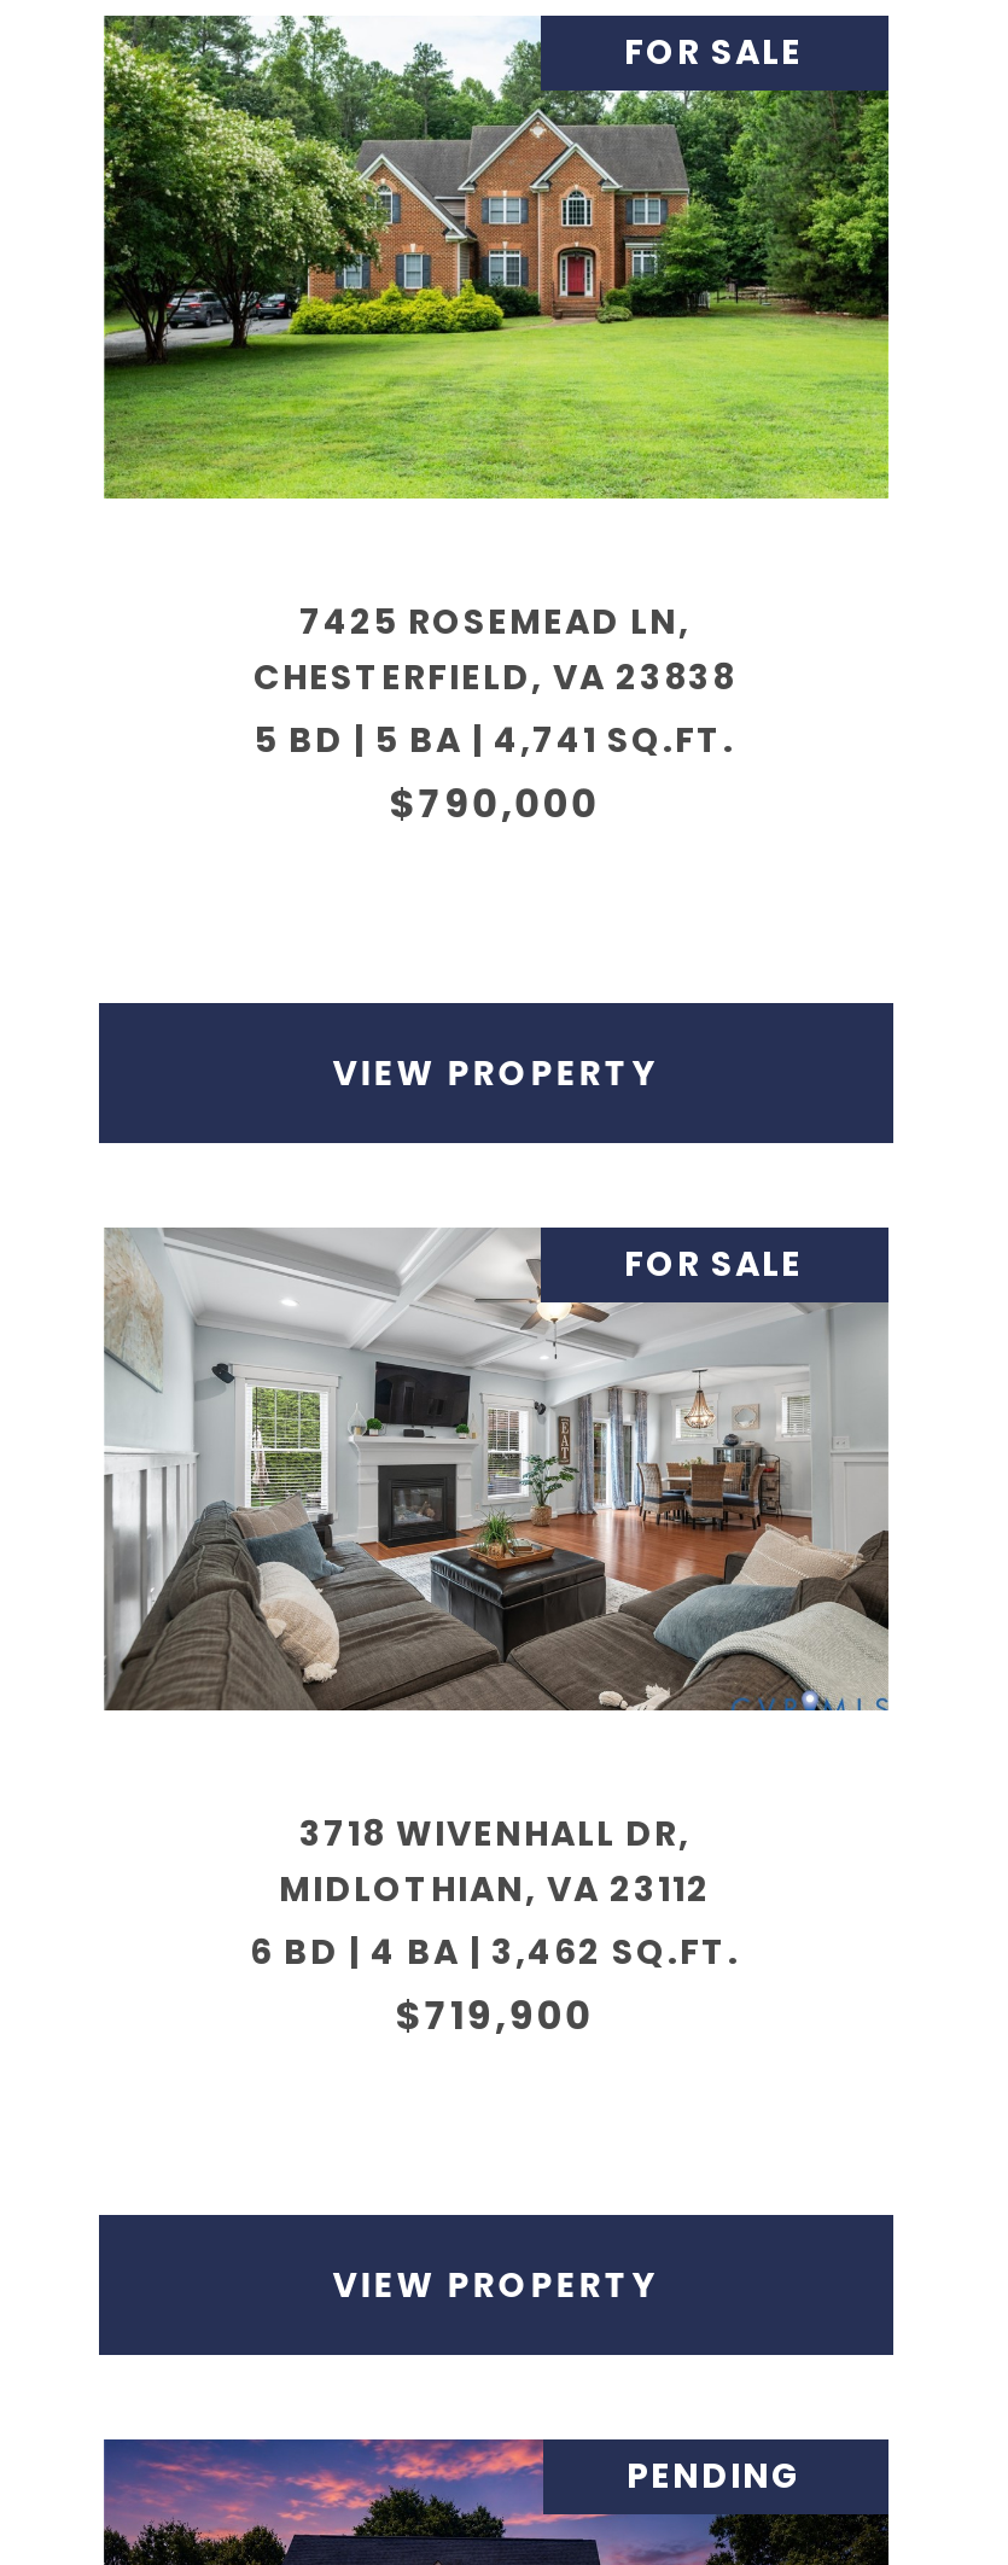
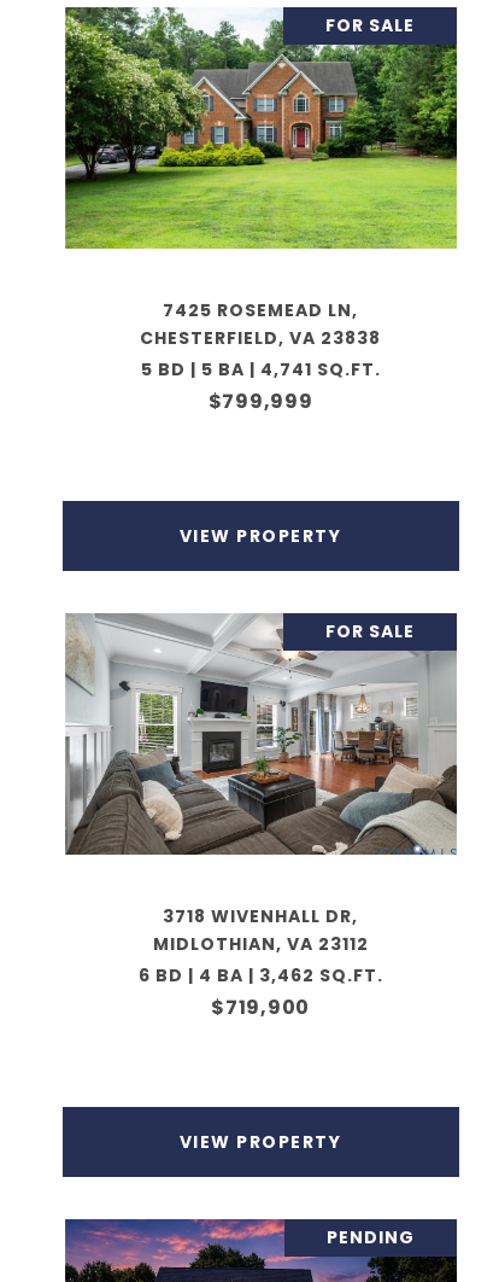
[390,776,600,832] $790,000 -> [208,387,313,415] $799,999

